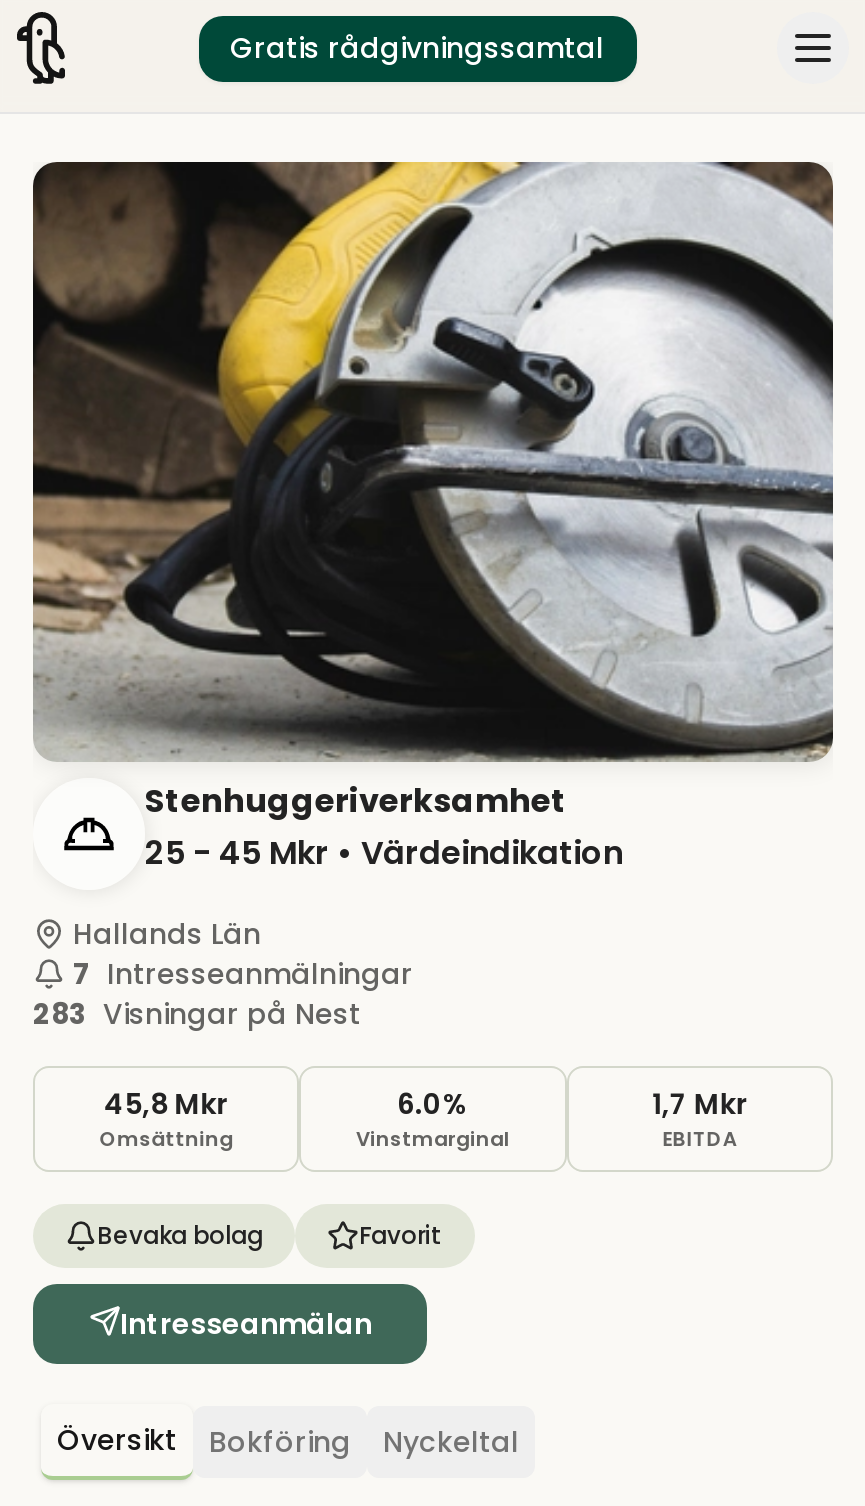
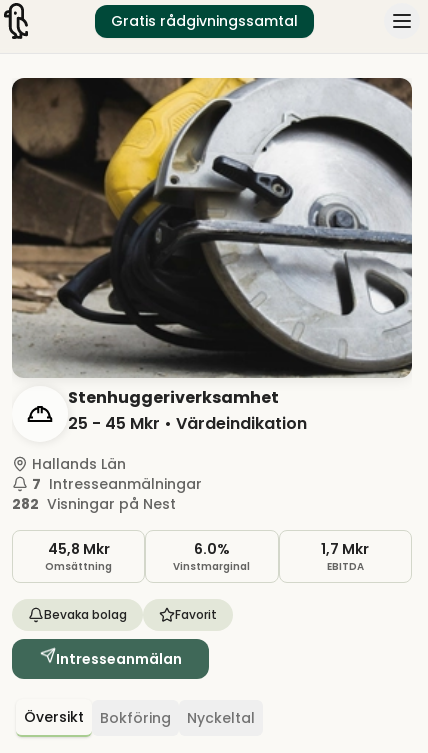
[33,994,361,1034] 283 Visningar på Nest -> [12,494,176,514] 282 Visningar på Nest

